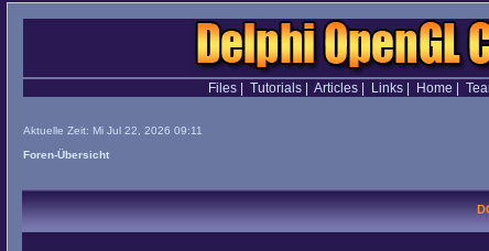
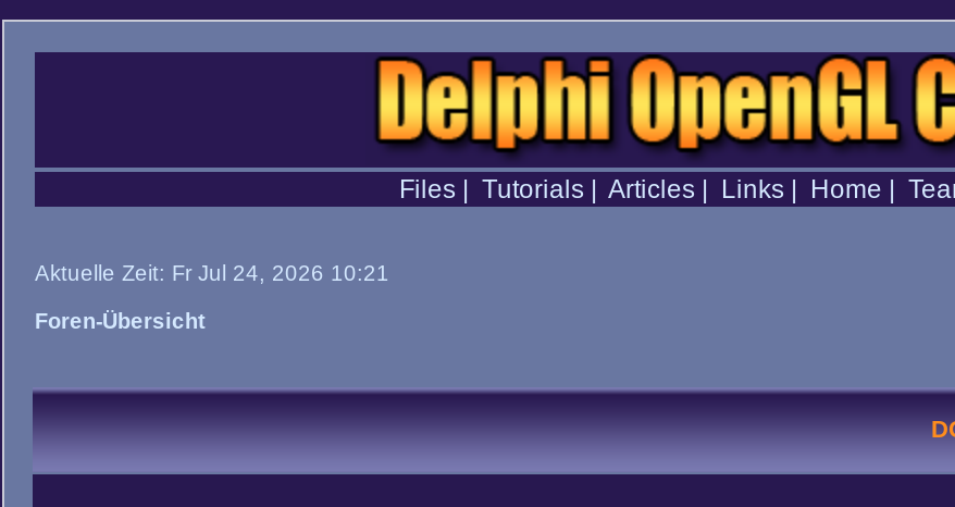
[23,124,203,137] Aktuelle Zeit: Mi Jul 22, 2026 09:11 -> [35,261,389,285] Aktuelle Zeit: Fr Jul 24, 2026 10:21

